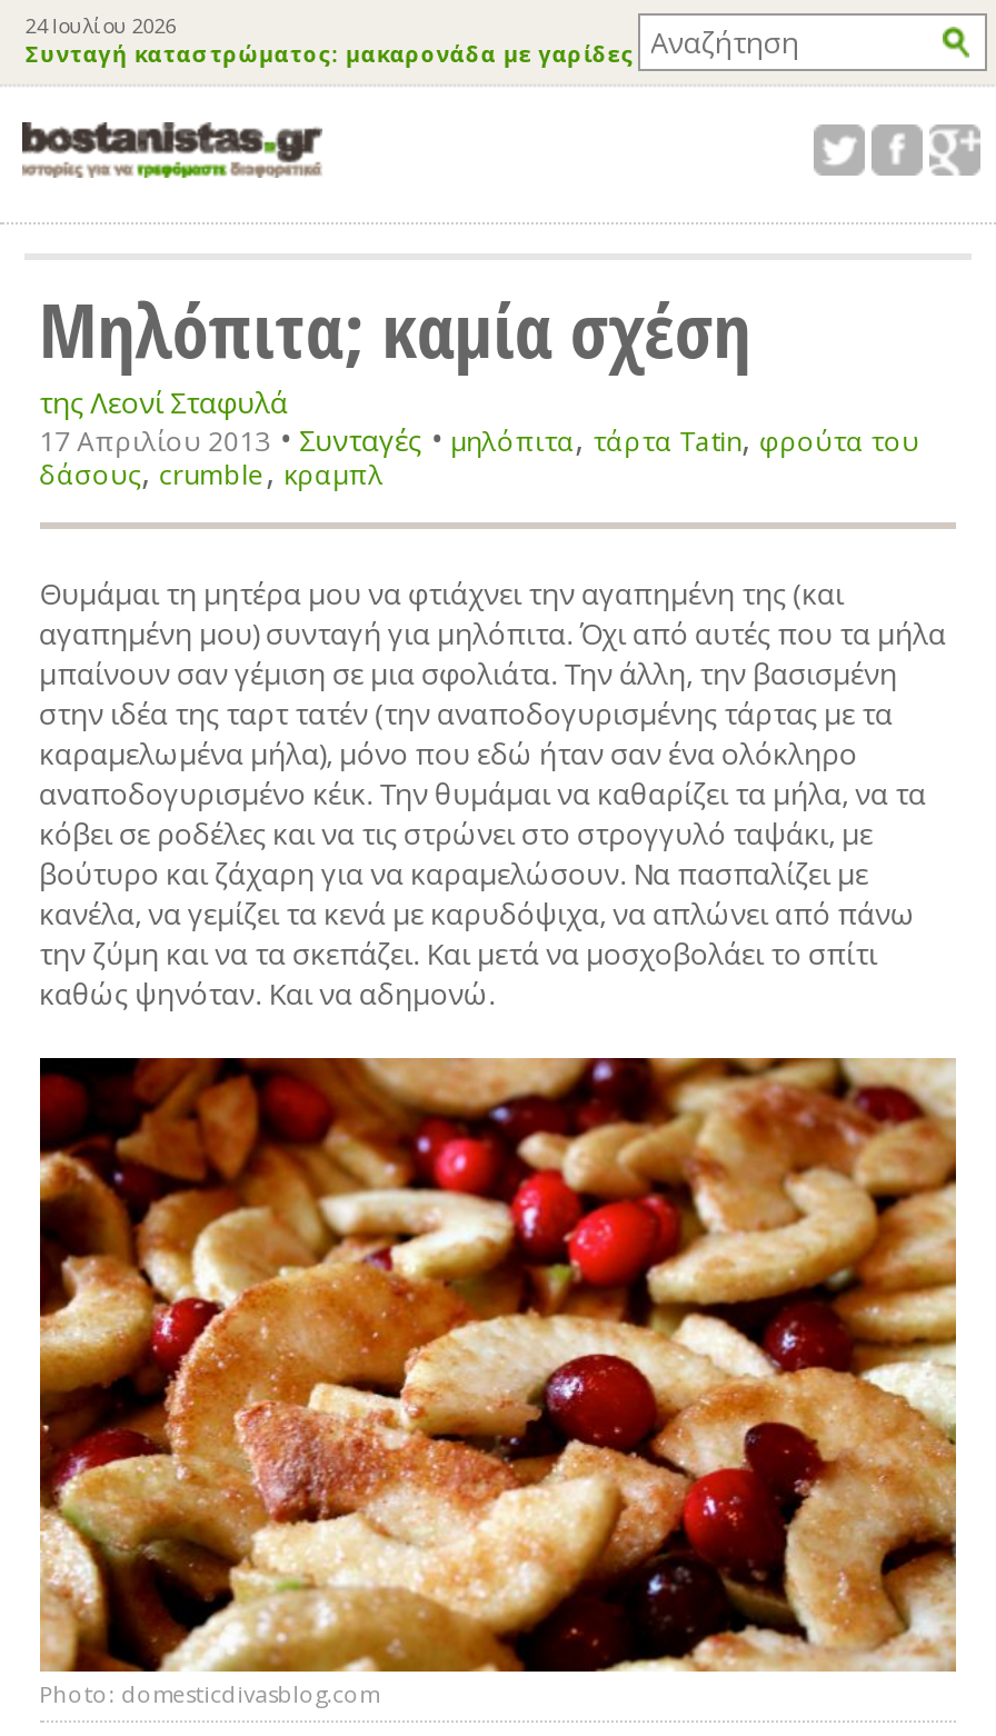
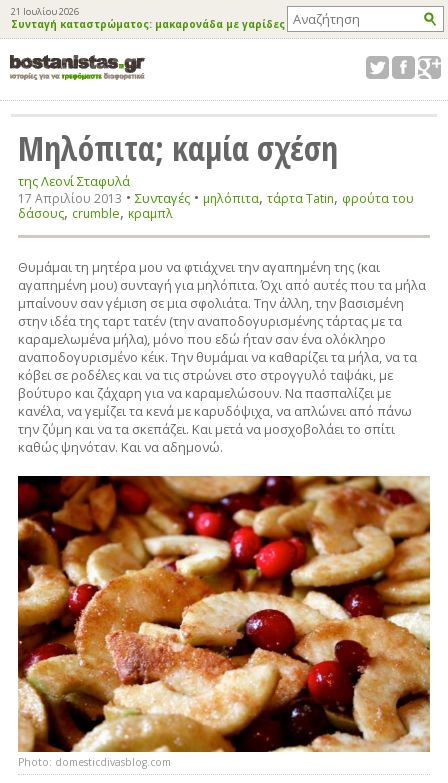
[25,11,176,40] 24 Ιουλίου 2026 -> [11,5,79,18] 21 Ιουλίου 2026

